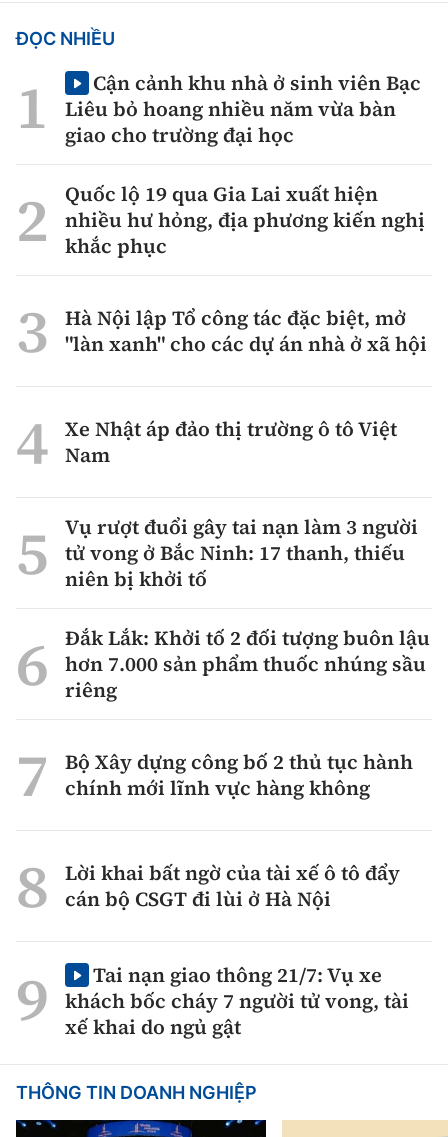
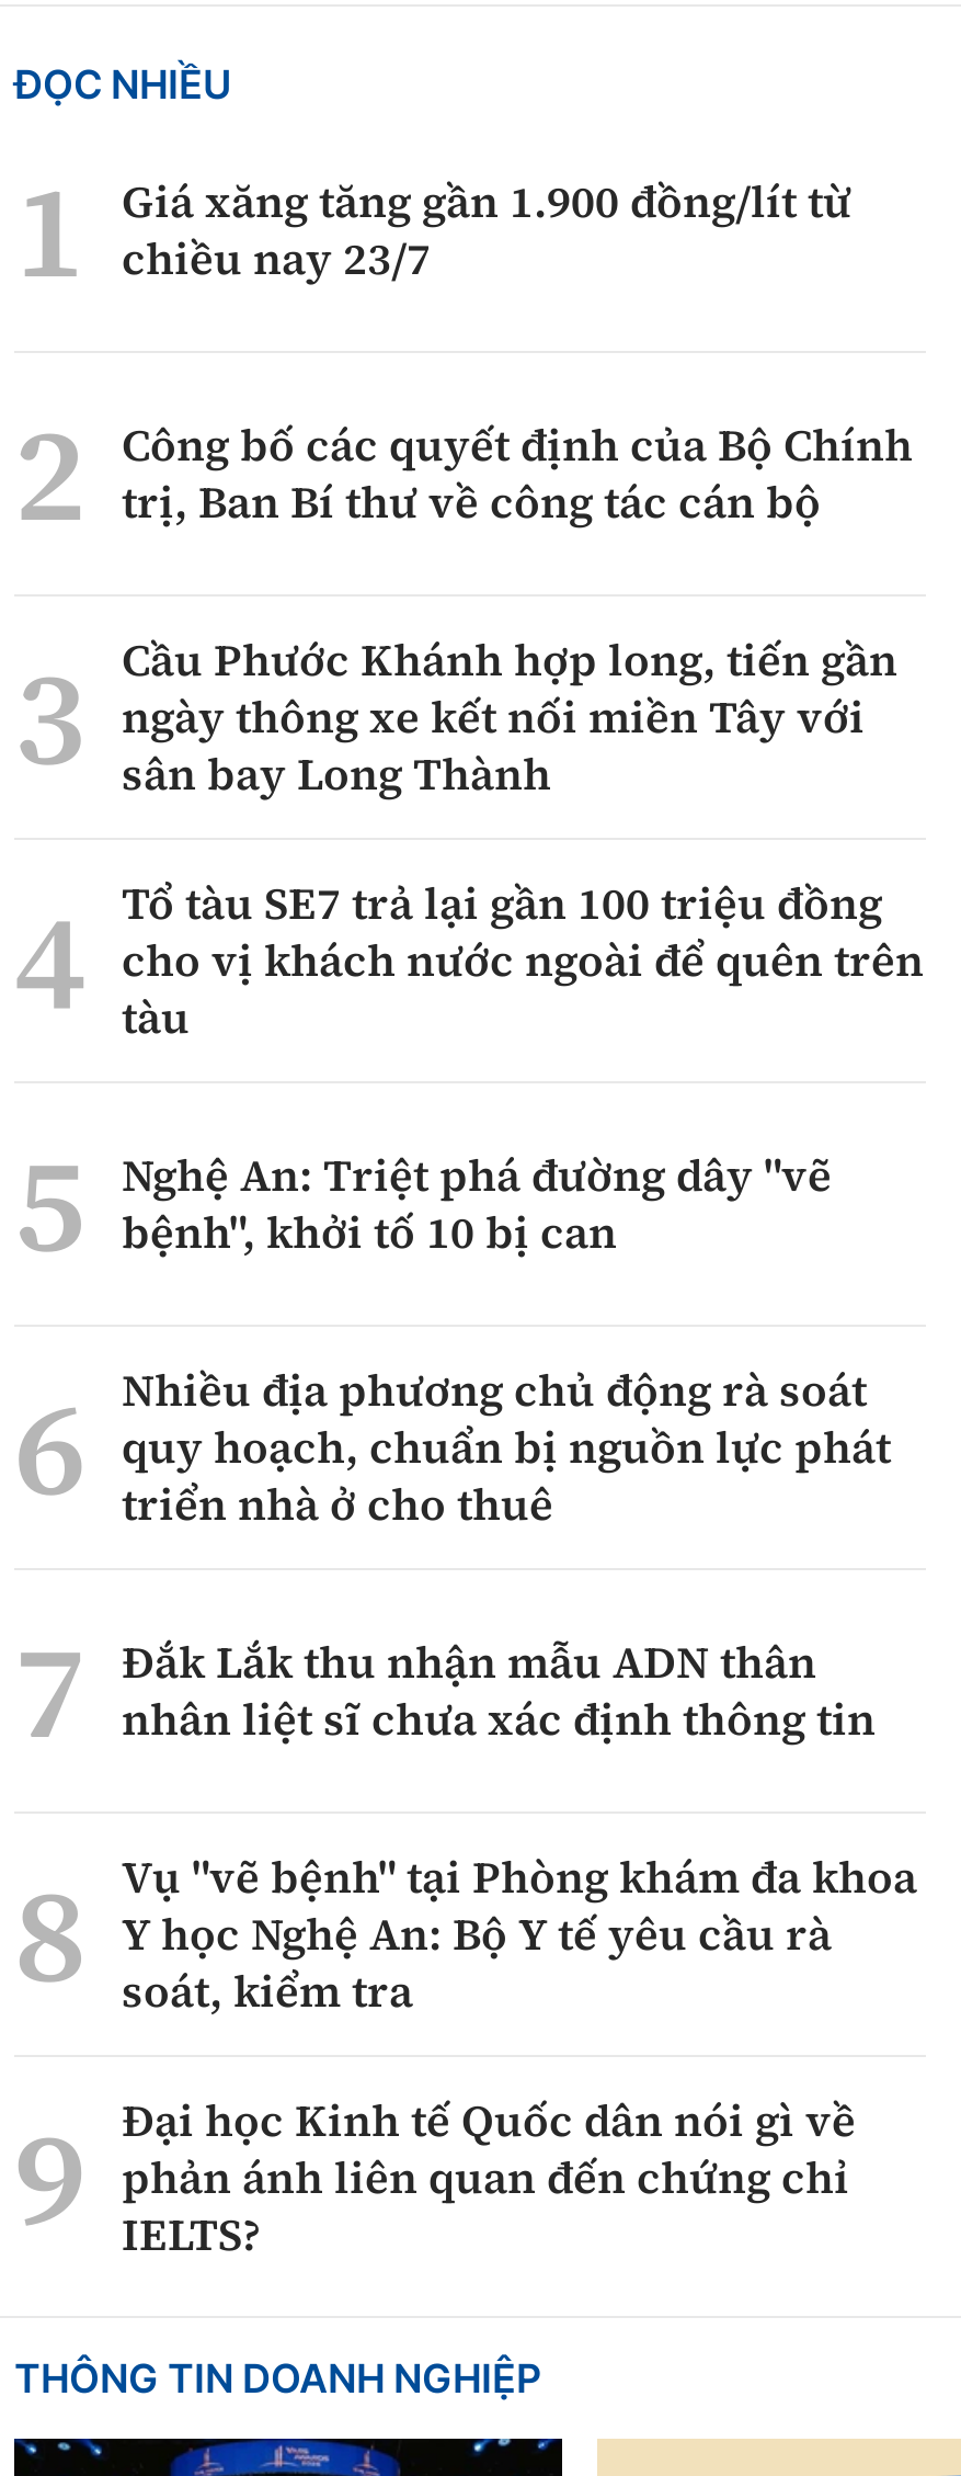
[65,69,421,149] Cận cảnh khu nhà ở sinh viên Bạc | Liêu bỏ hoang nhiều năm vừa bàn | giao cho trường đại học -> [122,172,851,290] Giá xăng tăng gần 1.900 đồng/lít từ | chiều nay 23/7
[65,180,425,260] Quốc lộ 19 qua Gia Lai xuất hiện | nhiều hư hỏng, địa phương kiến nghị | khắc phục -> [122,415,913,534] Công bố các quyết định của Bộ Chính | trị, Ban Bí thư về công tác cán bộ
[65,304,427,358] Hà Nội lập Tổ công tác đặc biệt, mở | "làn xanh" cho các dự án nhà ở xã hội -> [122,630,897,806] Cầu Phước Khánh hợp long, tiến gần | ngày thông xe kết nối miền Tây với | sân bay Long Thành
[65,415,397,469] Xe Nhật áp đảo thị trường ô tô Việt | Nam -> [122,874,924,1049] Tổ tàu SE7 trả lại gần 100 triệu đồng | cho vị khách nước ngoài để quên trên | tàu
[65,513,418,593] Vụ rượt đuổi gây tai nạn làm 3 người | tử vong ở Bắc Ninh: 17 thanh, thiếu | niên bị khởi tố -> [122,1145,832,1264] Nghệ An: Triệt phá đường dây "vẽ | bệnh", khởi tố 10 bị can
[65,624,430,704] Đắk Lắk: Khởi tố 2 đối tượng buôn lậu | hơn 7.000 sản phẩm thuốc nhúng sầu | riêng -> [122,1360,891,1536] Nhiều địa phương chủ động rà soát | quy hoạch, chuẩn bị nguồn lực phát | triển nhà ở cho thuê
[65,748,413,802] Bộ Xây dựng công bố 2 thủ tục hành | chính mới lĩnh vực hàng không -> [122,1632,876,1751] Đắk Lắk thu nhận mẫu ADN thân | nhân liệt sĩ chưa xác định thông tin
[65,859,400,913] Lời khai bất ngờ của tài xế ô tô đẩy | cán bộ CSGT đi lùi ở Hà Nội -> [122,1847,917,2023] Vụ "vẽ bệnh" tại Phòng khám đa khoa | Y học Nghệ An: Bộ Y tế yêu cầu rà | soát, kiểm tra
[65,961,409,1041] Tai nạn giao thông 21/7: Vụ xe | khách bốc cháy 7 người tử vong, tài | xế khai do ngủ gật -> [122,2091,856,2266] Đại học Kinh tế Quốc dân nói gì về | phản ánh liên quan đến chứng chỉ | IELTS?

